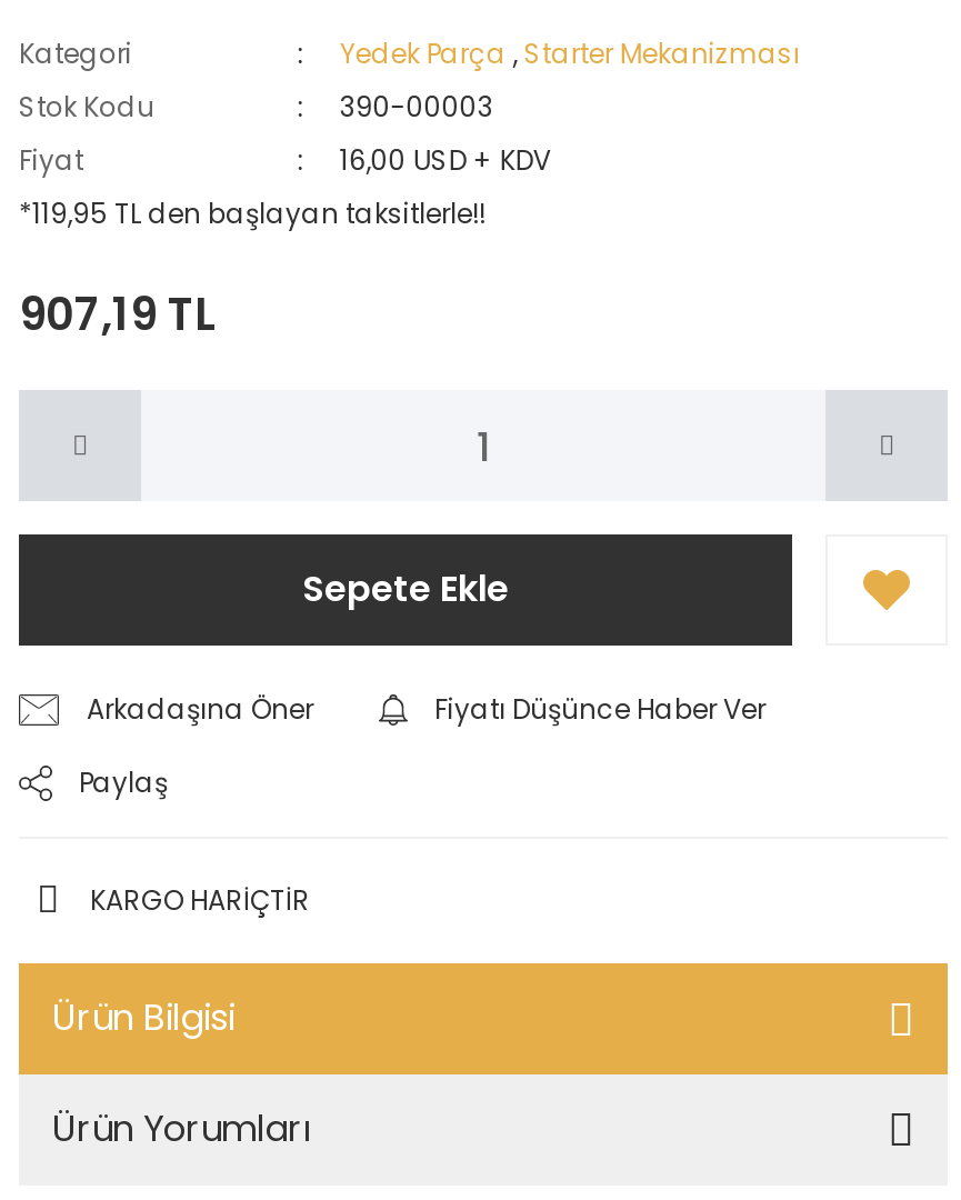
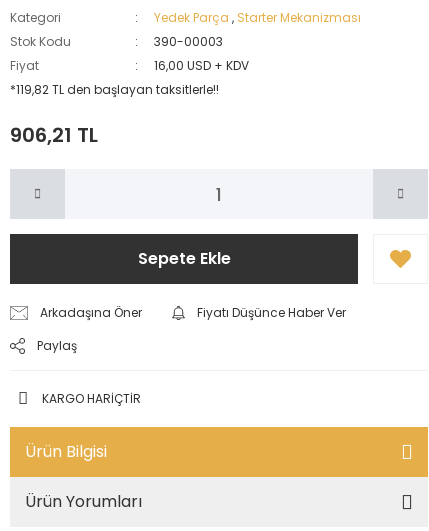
[19,194,485,232] *119,95 TL den başlayan taksitlerle!! -> [10,81,219,98] *119,82 TL den başlayan taksitlerle!!
[19,283,214,346] 907,19 TL -> [10,121,98,149] 906,21 TL

